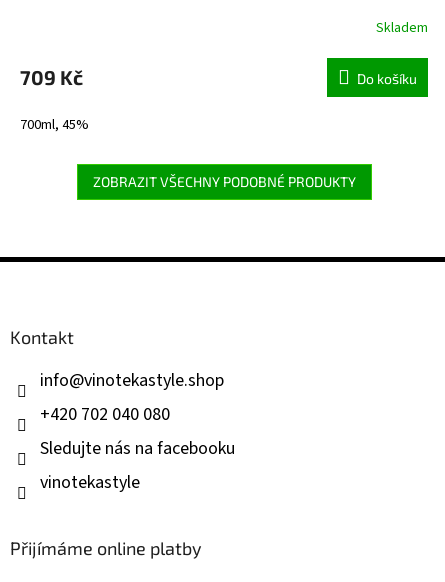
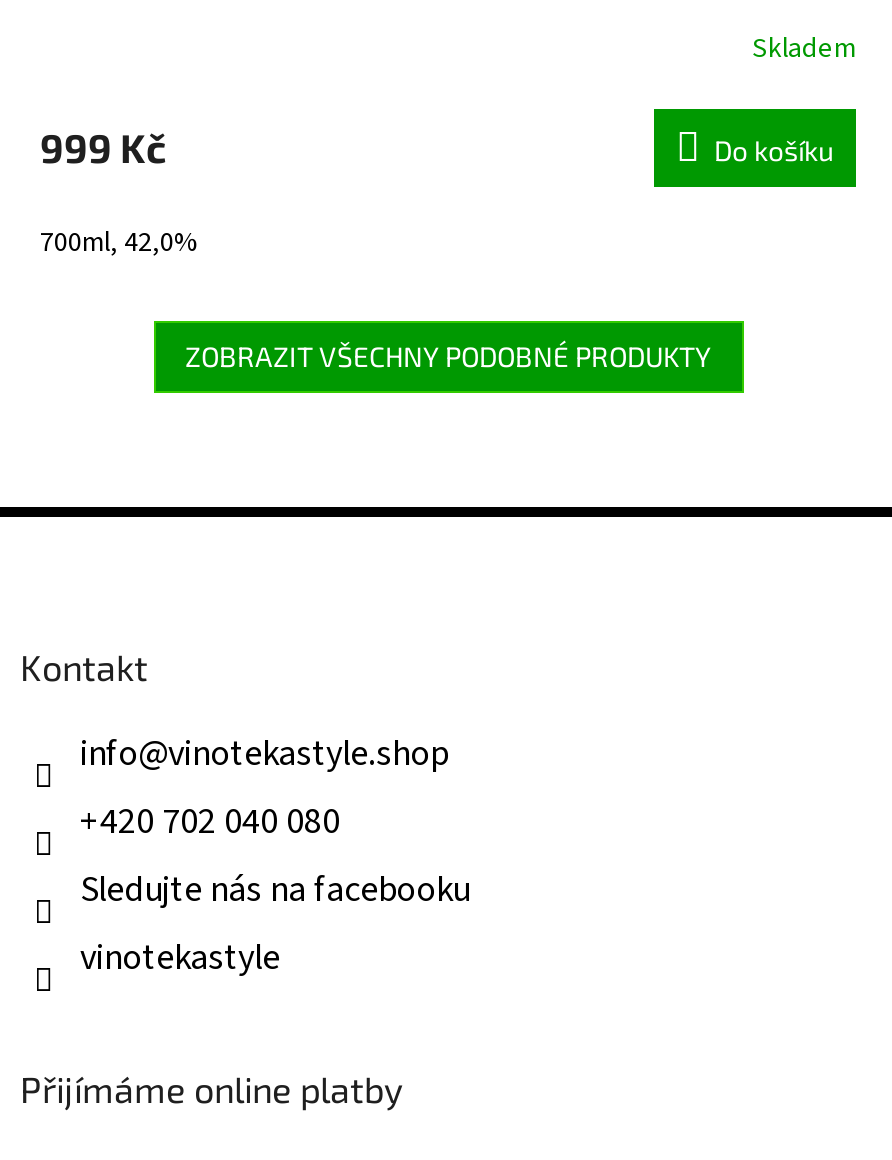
[20,65,83,89] 709 Kč -> [40,122,166,170] 999 Kč
[20,115,89,135] 700ml, 45% -> [40,222,200,262] 700ml, 42,0%

